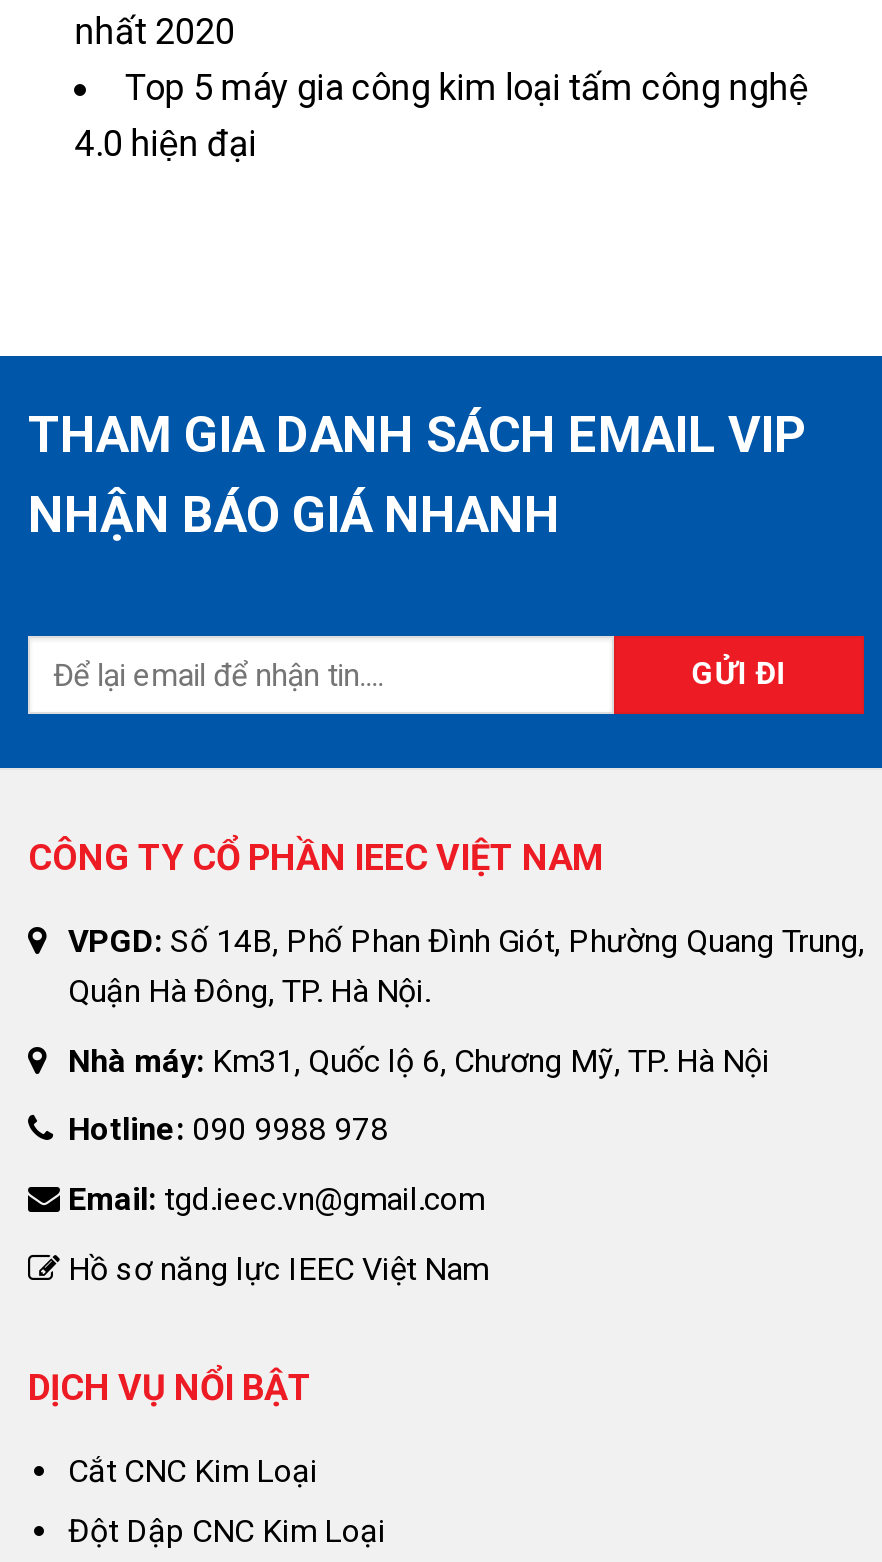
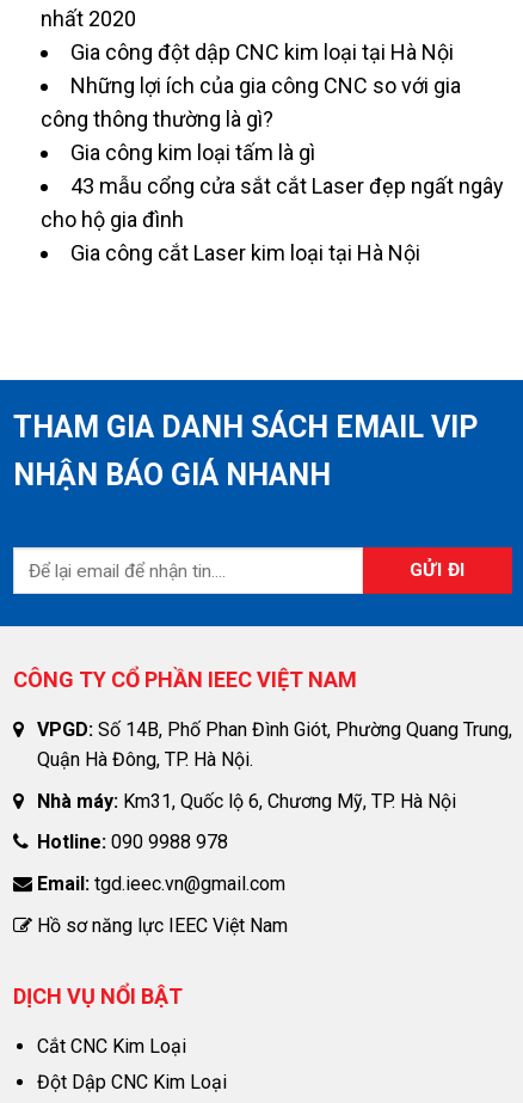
[75,67,809,165] Top 5 máy gia công kim loại tấm công nghệ | 4.0 hiện đại -> [41,40,504,266] Gia công đột dập CNC kim loại tại Hà Nội | Những lợi ích của gia công CNC so với gia | công thông thường là gì? | Gia công kim loại tấm là gì | 43 mẫu cổng cửa sắt cắt Laser đẹp ngất ngây | cho hộ gia đình | Gia công cắt Laser kim loại tại Hà Nội

